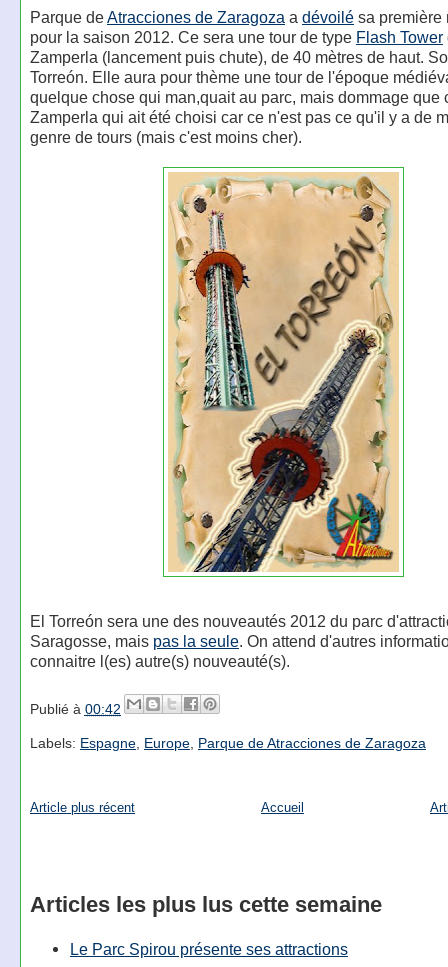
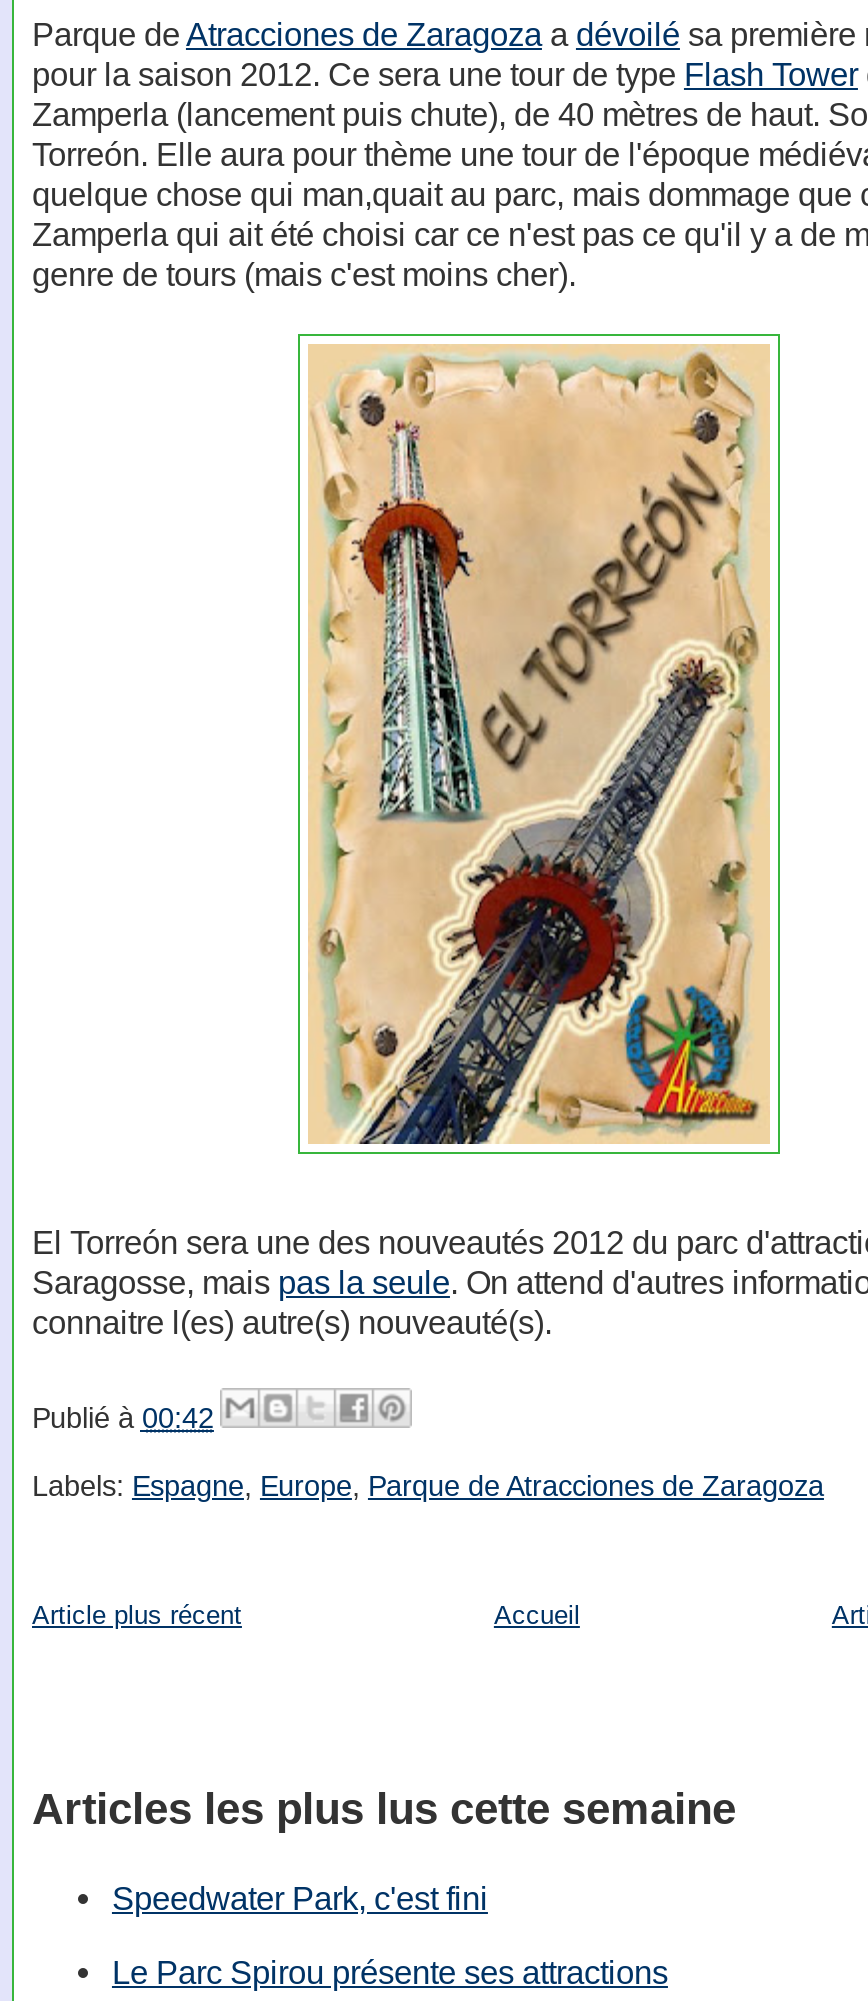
none -> [112,1879,488,1915] Speedwater Park, c'est fini

